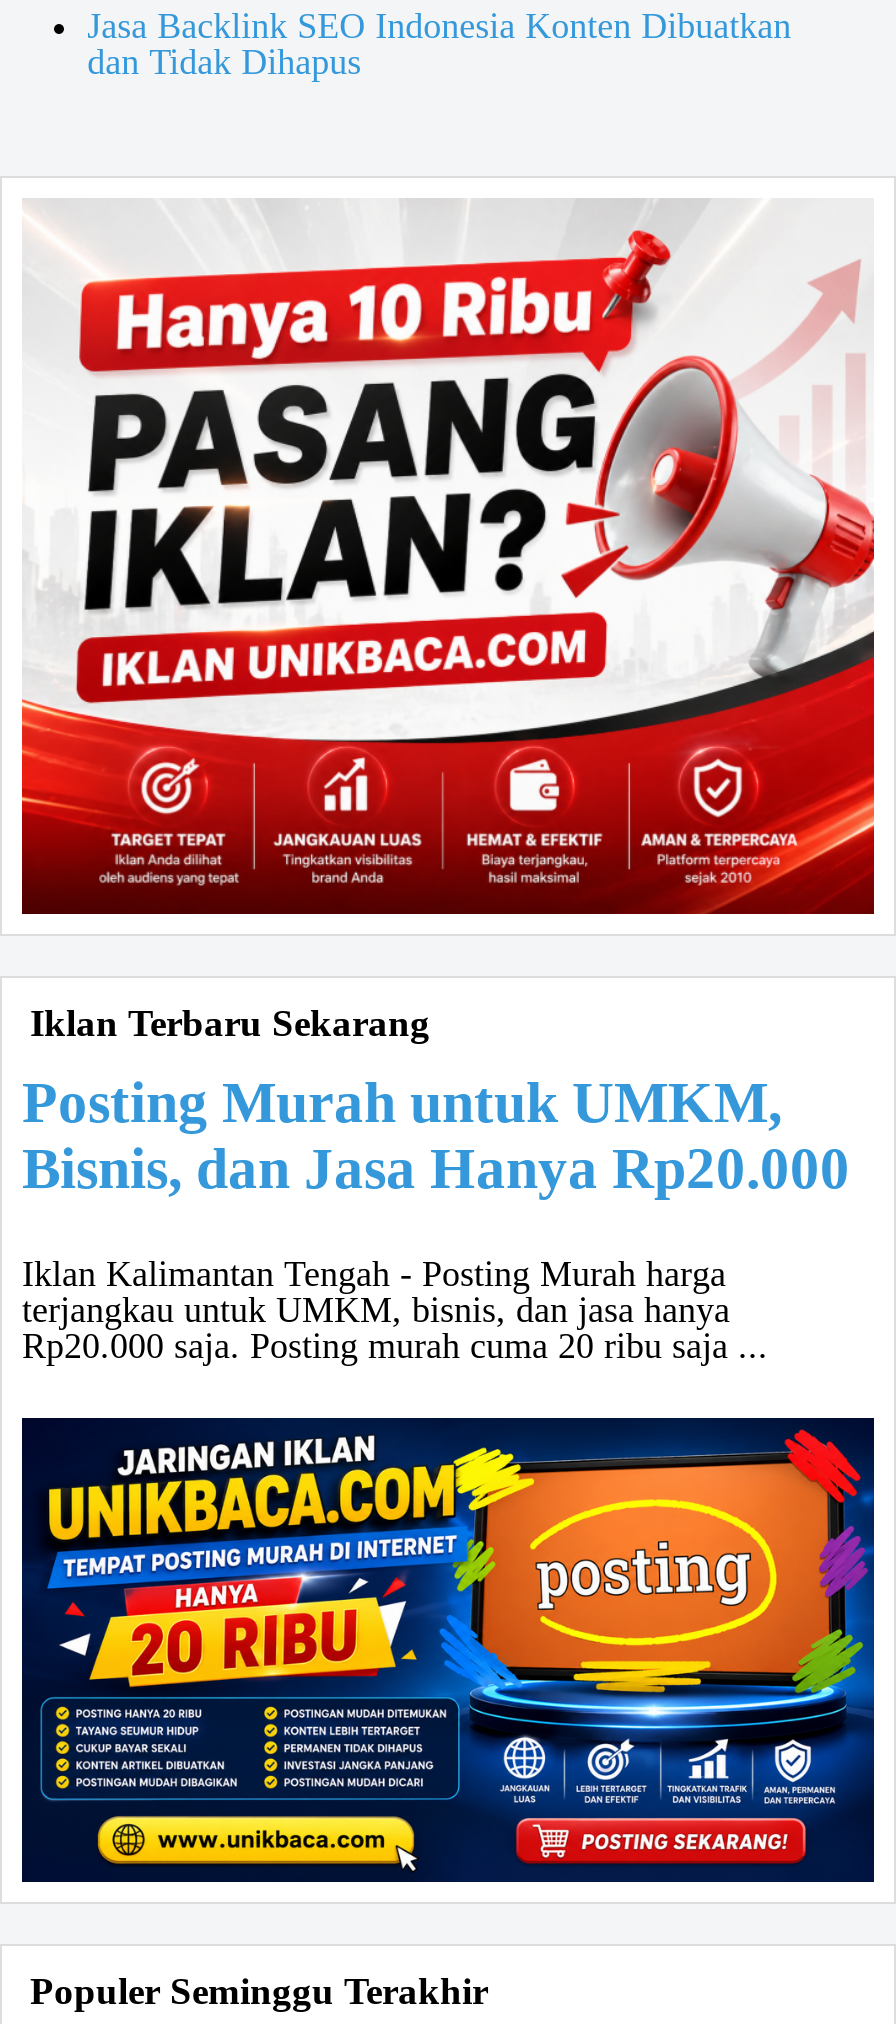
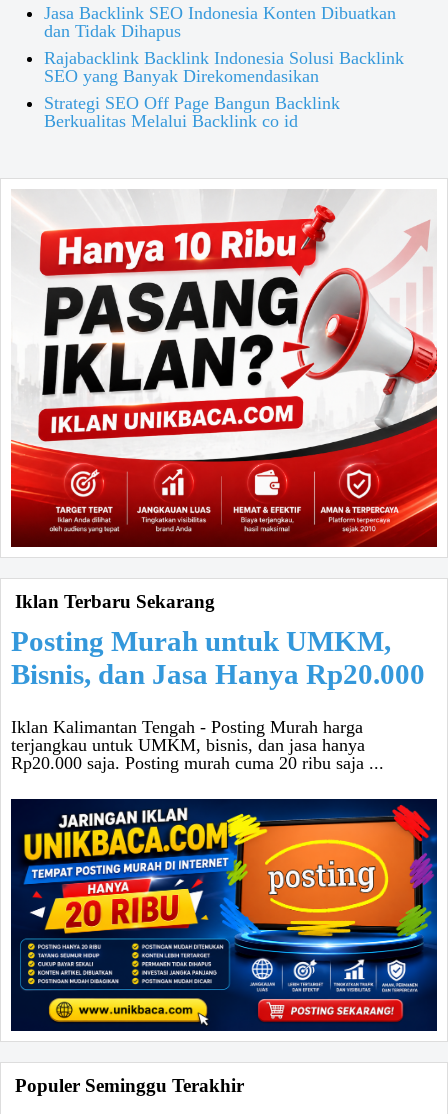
none -> [44,48,404,131] Rajabacklink Backlink Indonesia Solusi Backlink | SEO yang Banyak Direkomendasikan | Strategi SEO Off Page Bangun Backlink | Berkualitas Melalui Backlink co id

